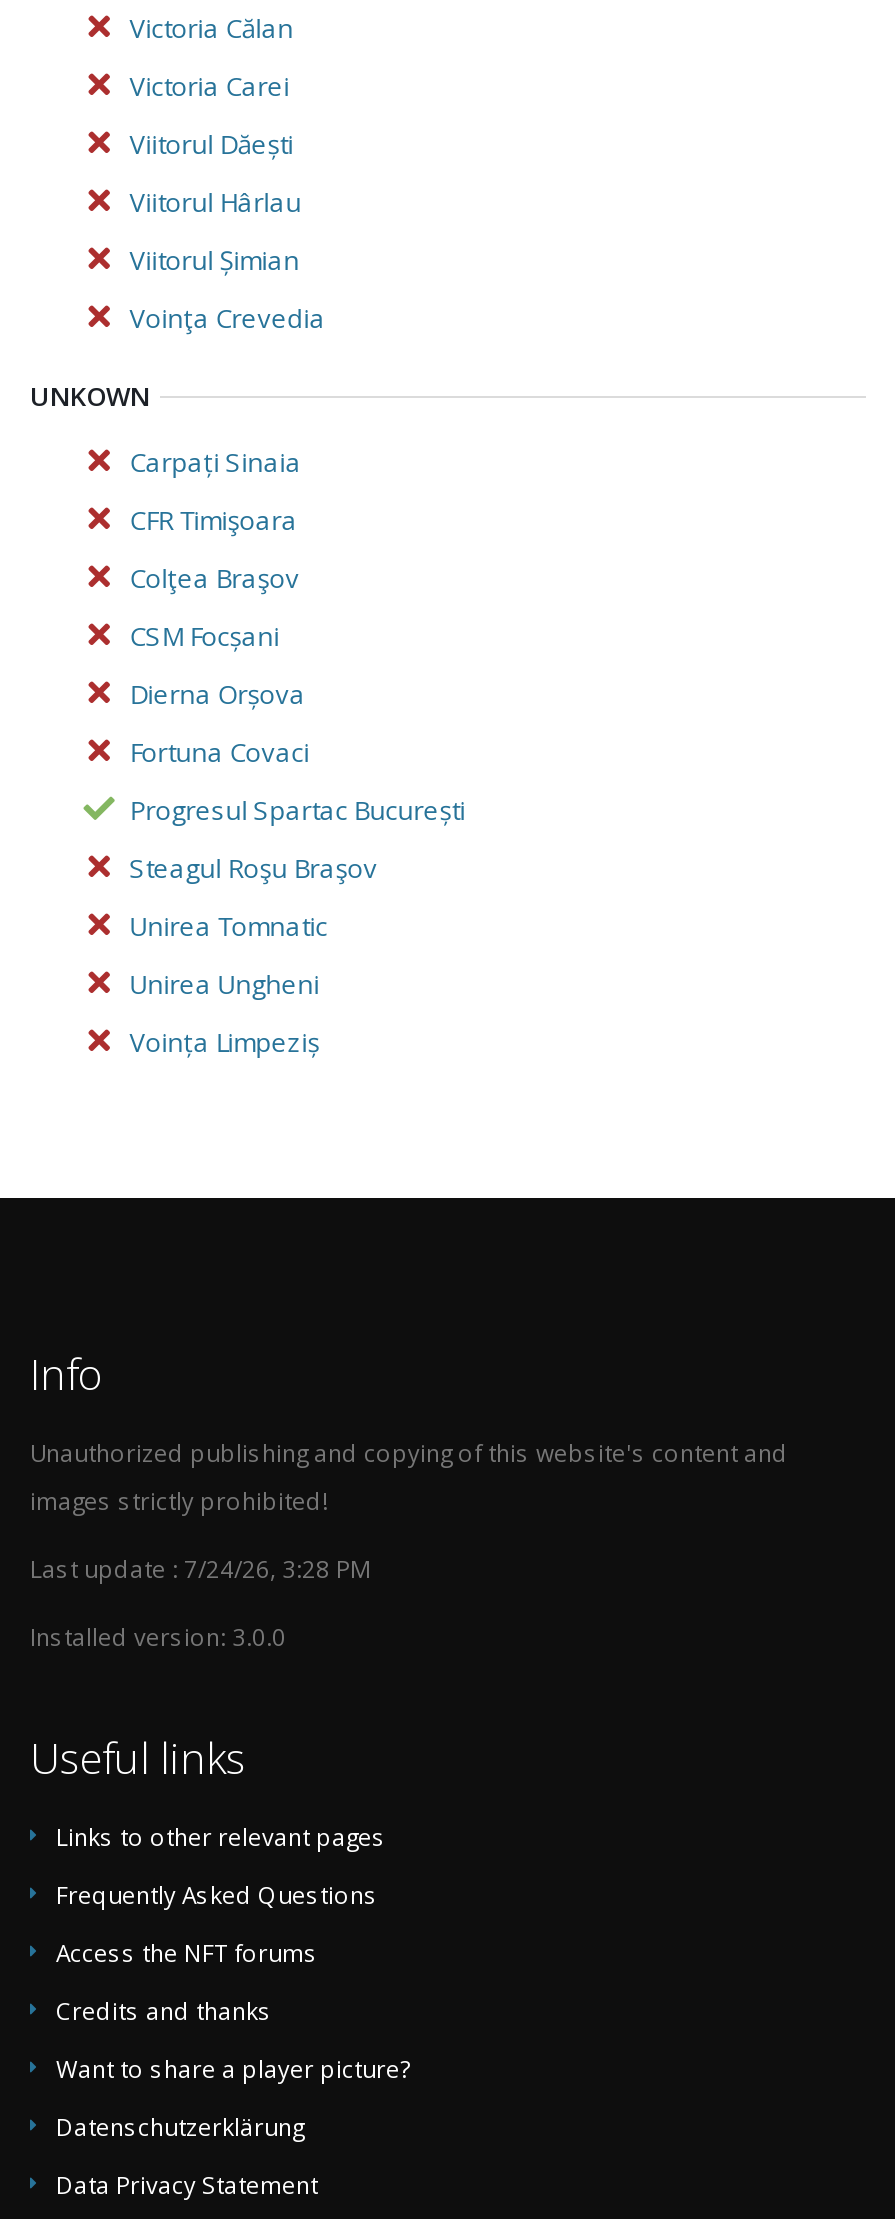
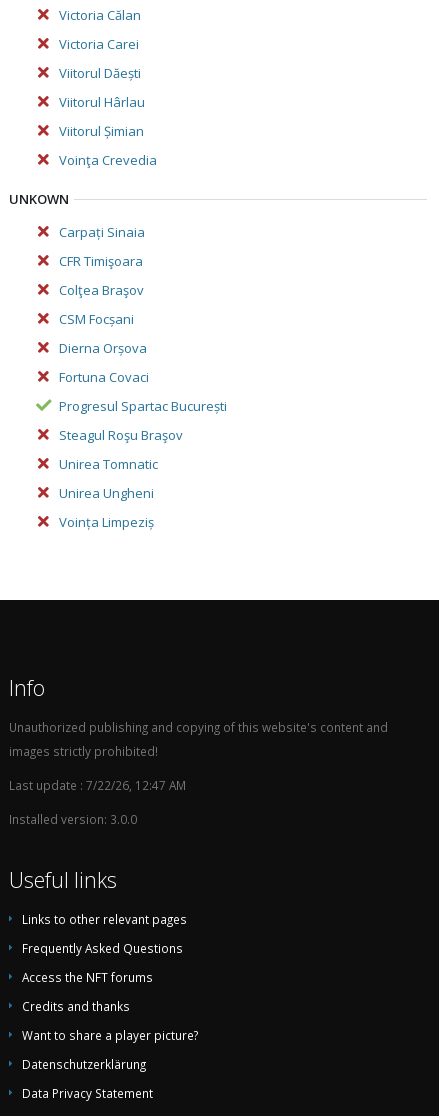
[30,1552,370,1584] Last update : 7/24/26, 3:28 PM -> [9,777,186,793] Last update : 7/22/26, 12:47 AM

